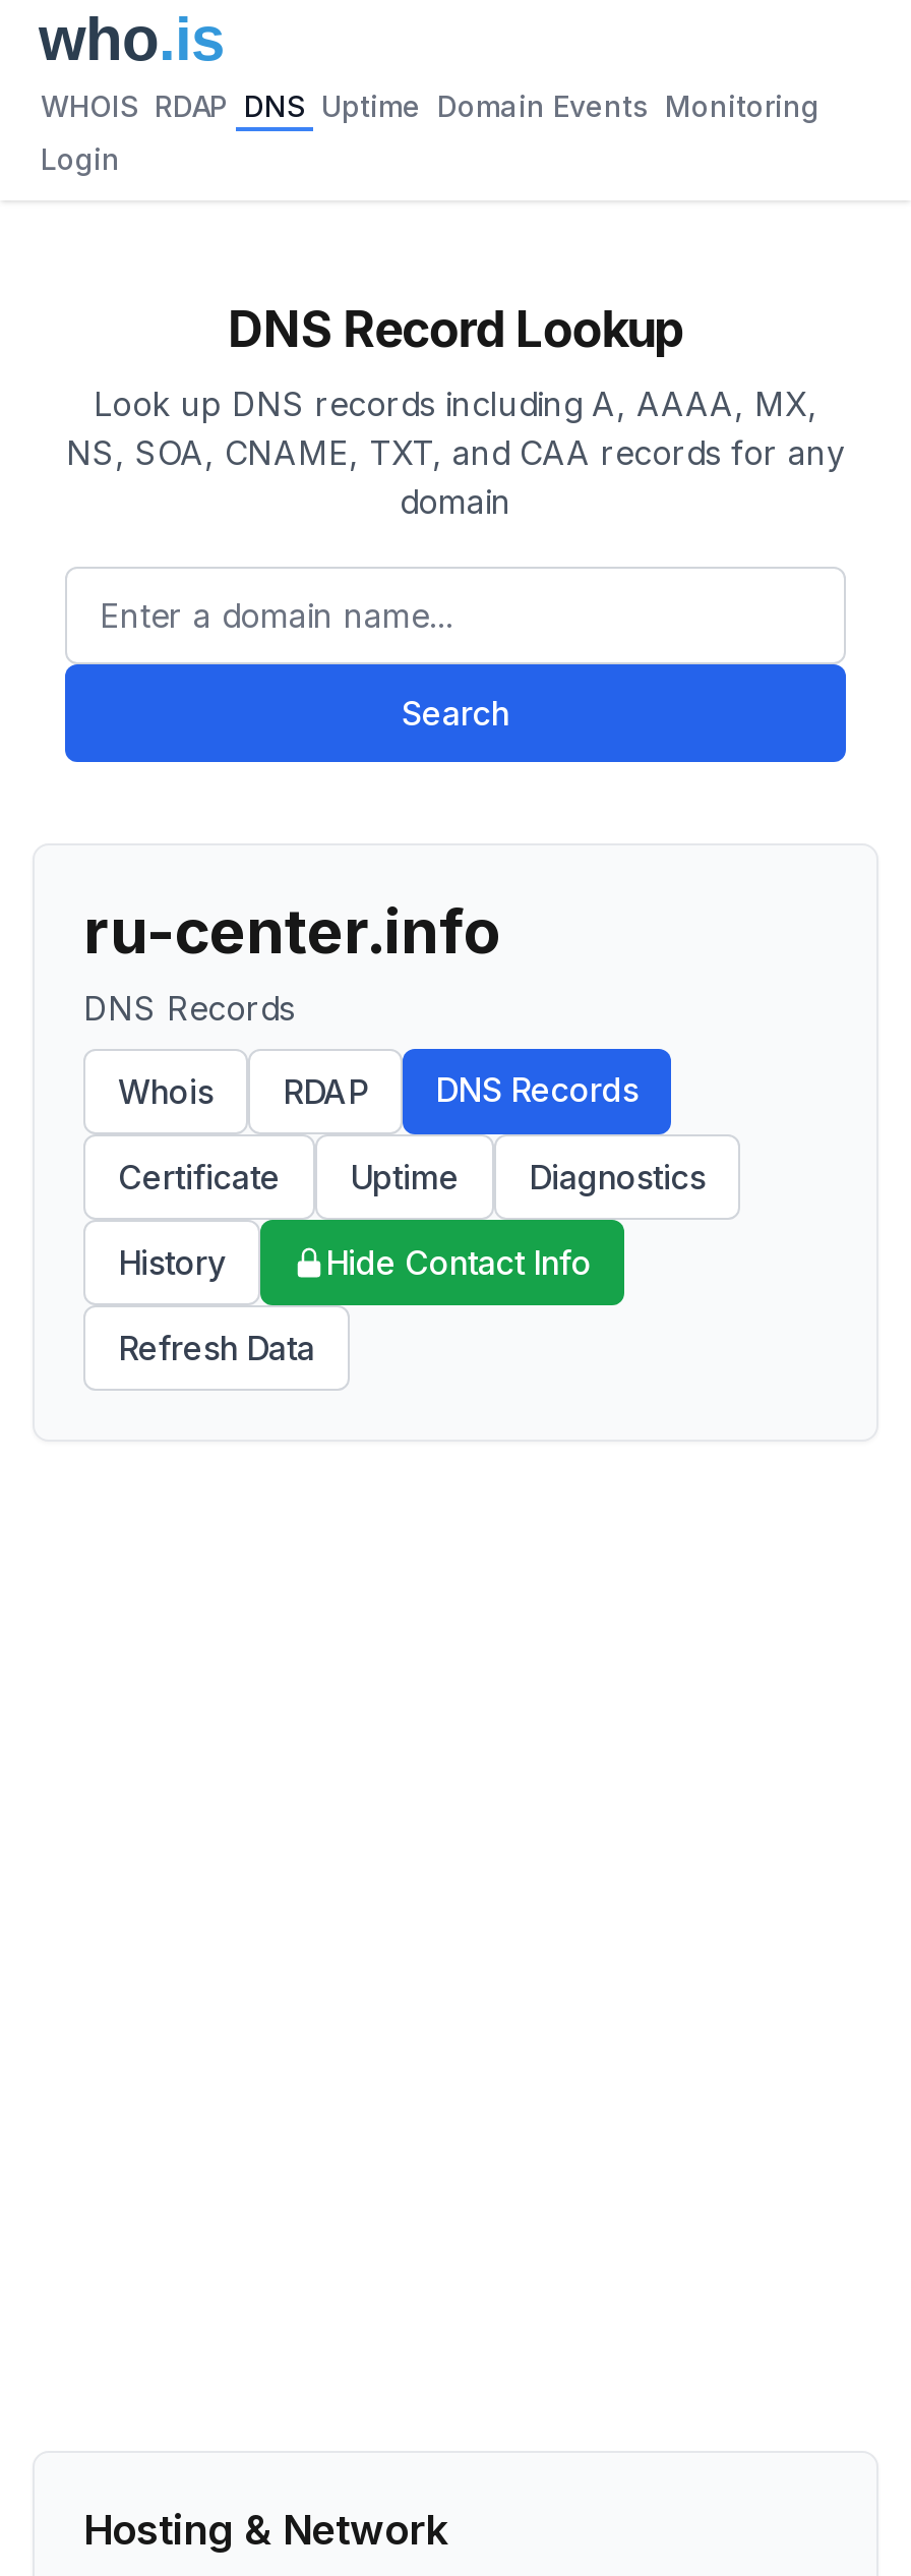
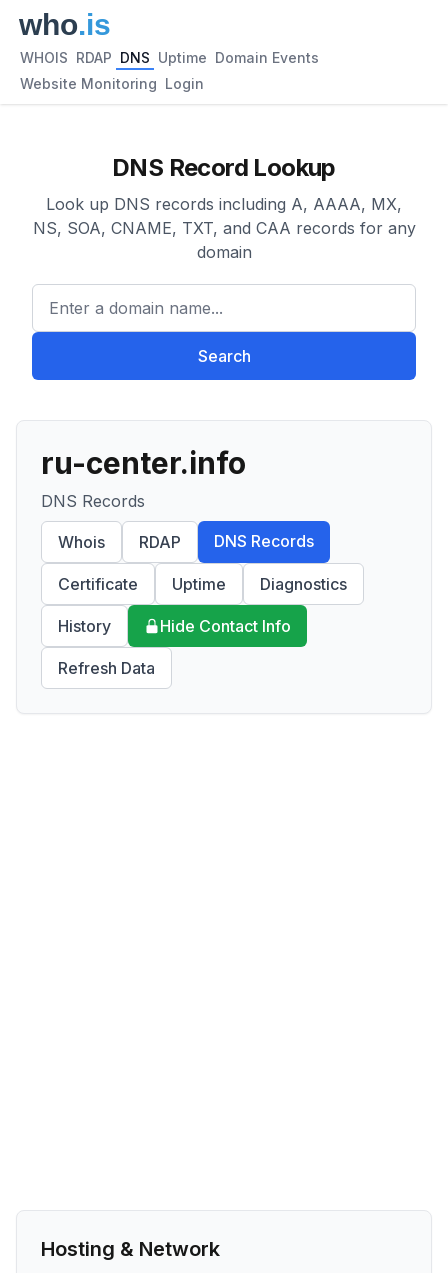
[41,89,819,123] WHOIS RDAP DNS Uptime Domain Events Monitoring -> [20,49,319,66] WHOIS RDAP DNS Uptime Domain Events
[41,141,120,176] Login -> [20,75,204,92] Website Monitoring Login

